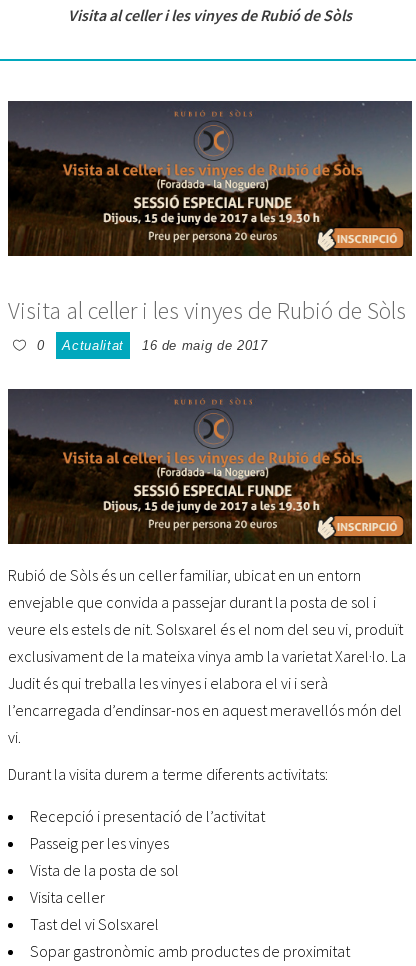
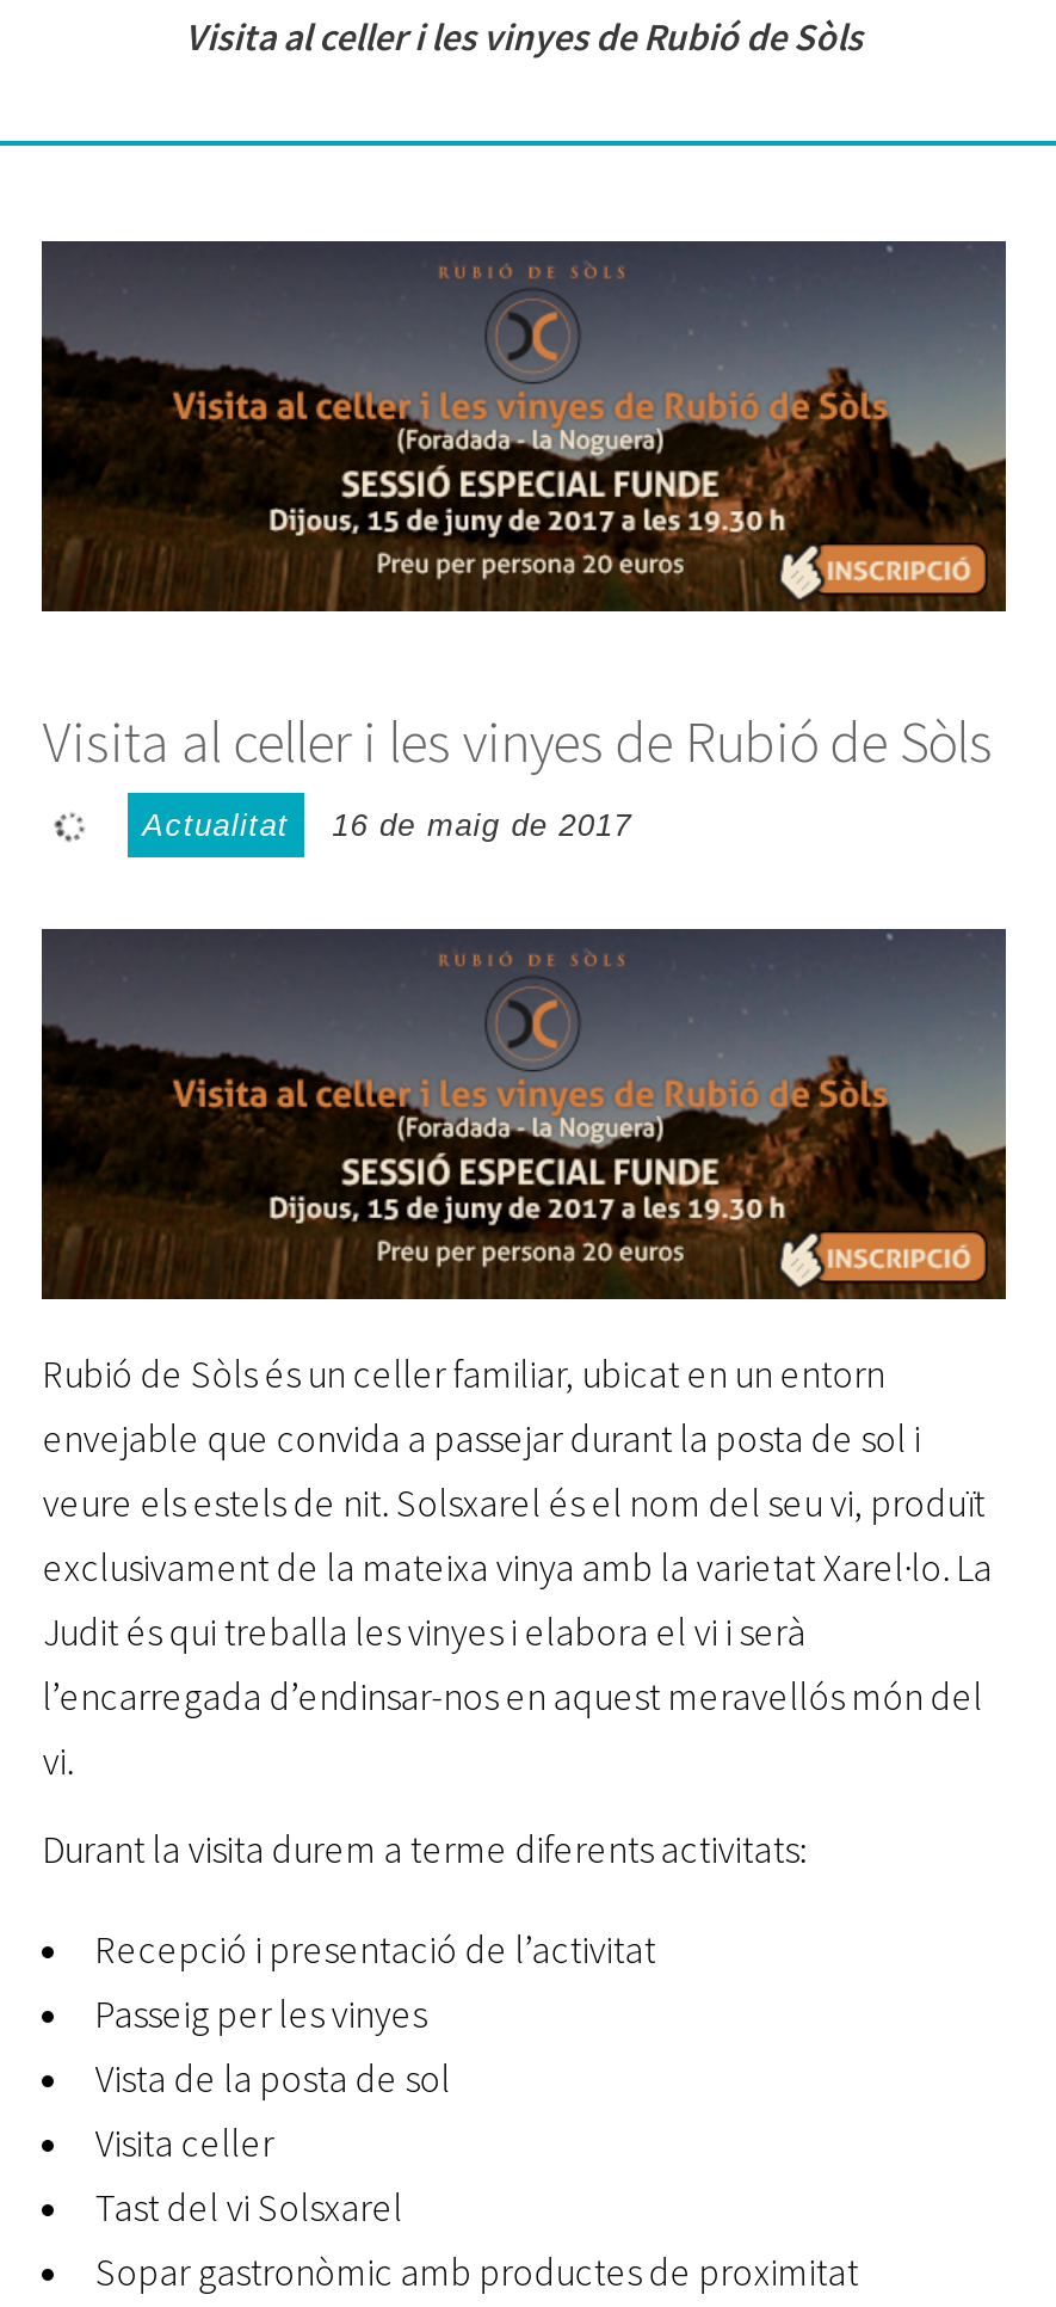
[37,338,44,353] 0 -> none

